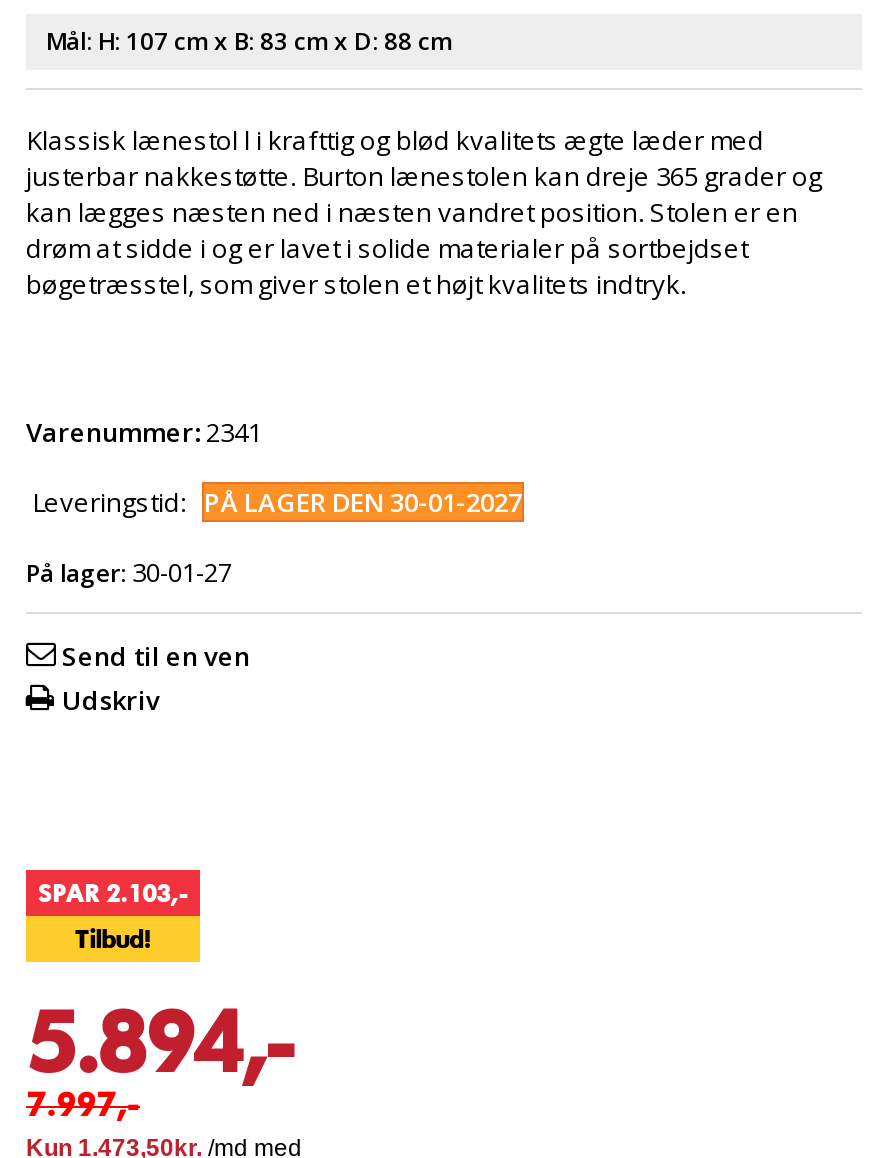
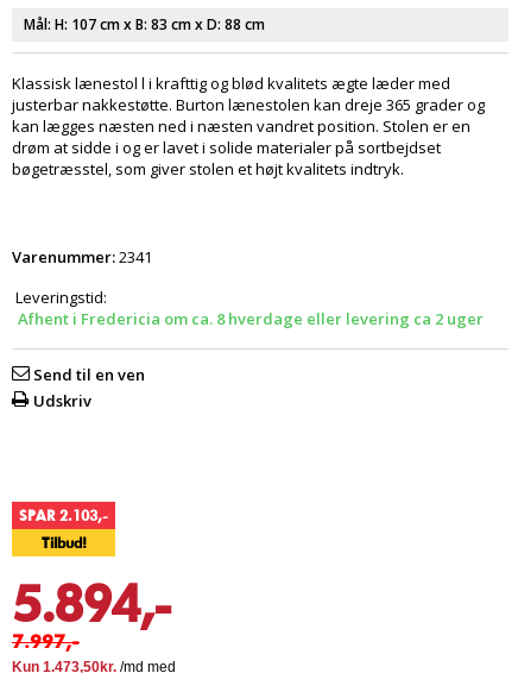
[26,484,522,590] Leveringstid: PÅ LAGER DEN 30-01-2027 | På lager: 30-01-27 -> [12,287,484,329] Leveringstid: | Afhent i Fredericia om ca. 8 hverdage eller levering ca 2 uger

